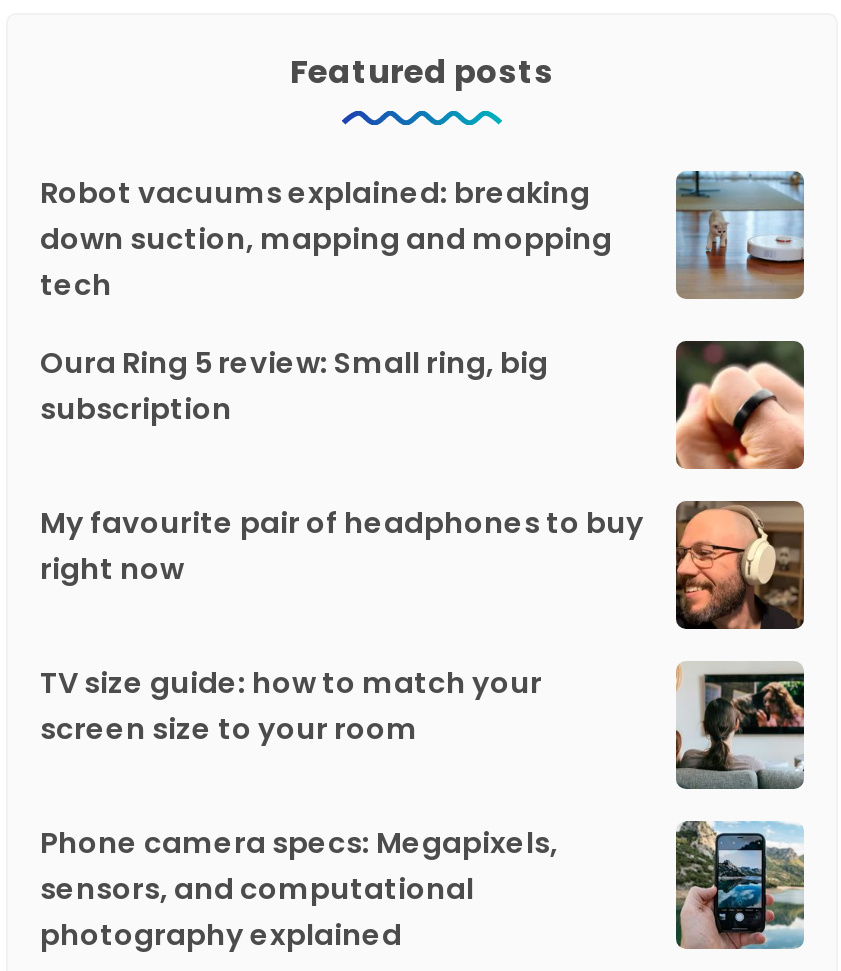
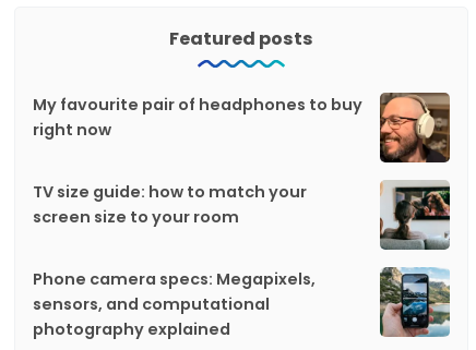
[40,171,806,429] [image] | Robot vacuums explained: breaking | down suction, mapping and mopping | tech | Oura Ring 5 review: Small ring, big | subscription -> none
[674,339,806,471] [image] -> none

